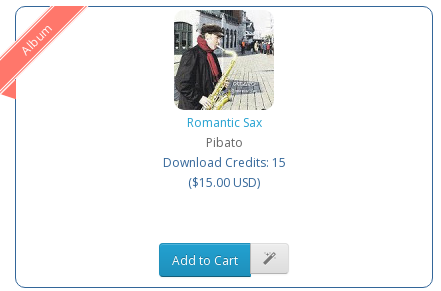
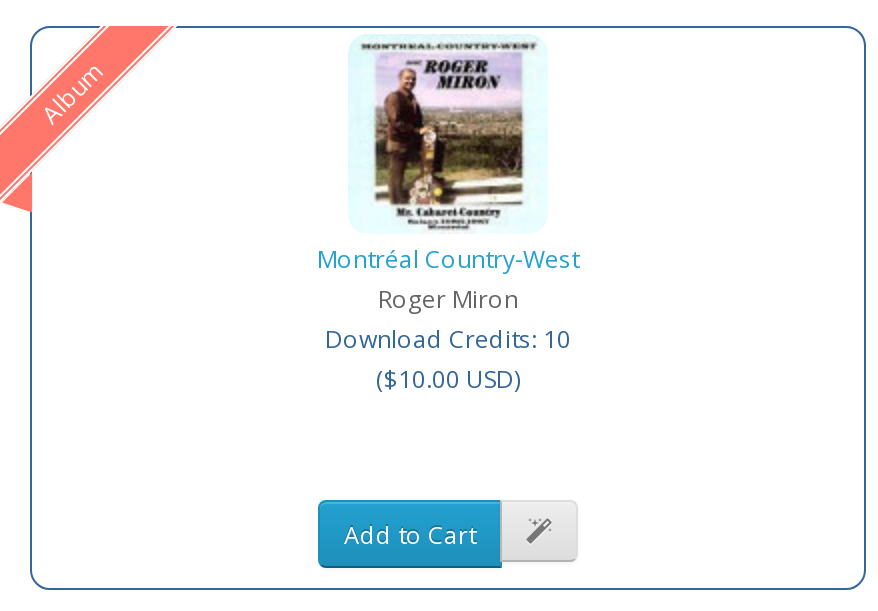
[162,9,285,191] [image] | Romantic Sax | Pibato | Download Credits: 15 | ($15.00 USD) -> [317,34,579,396] [image] | Montréal Country-West | Roger Miron | Download Credits: 10 | ($10.00 USD)

